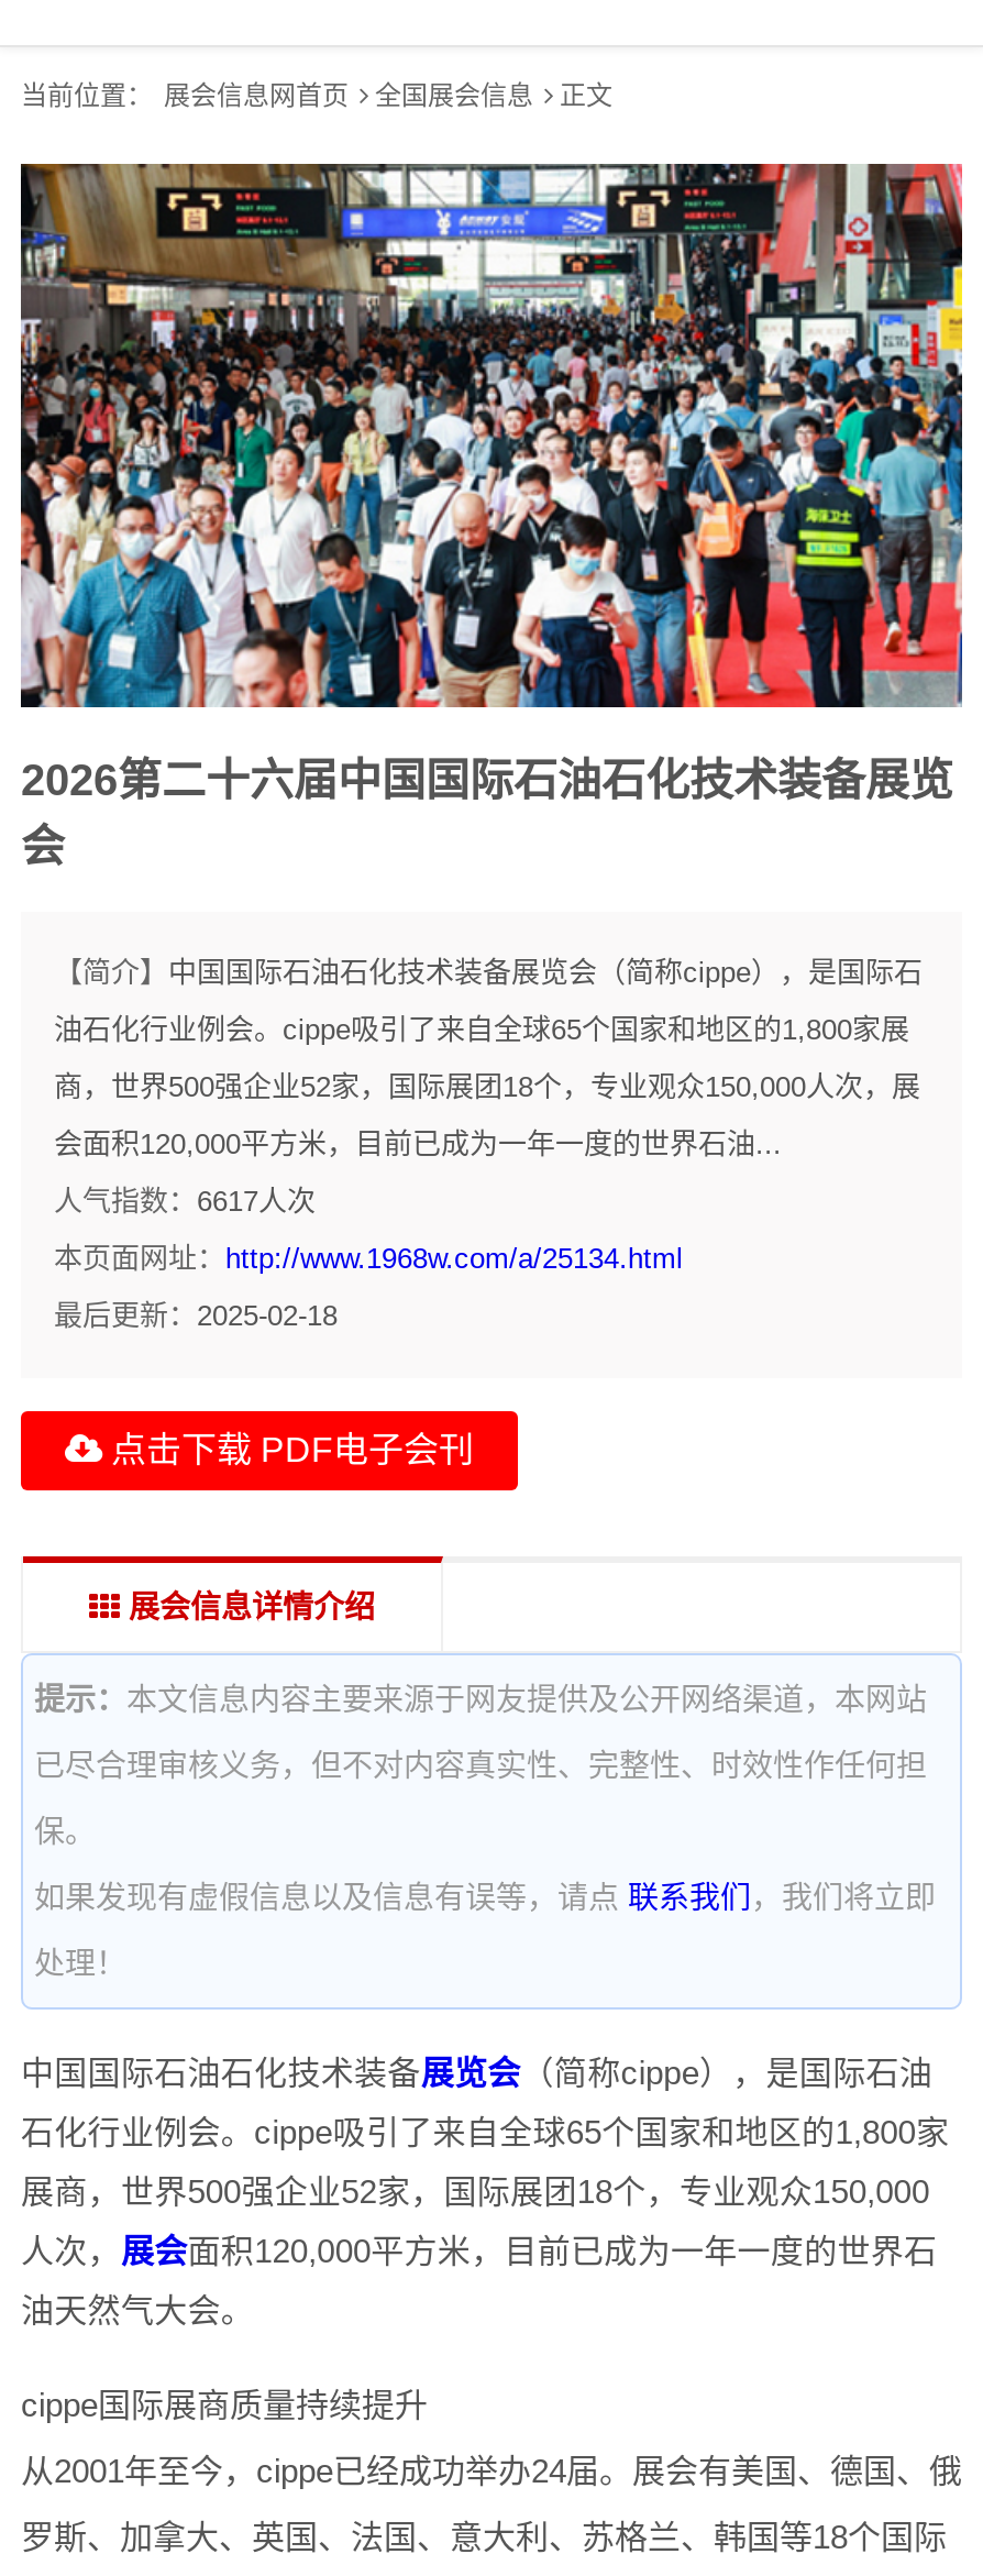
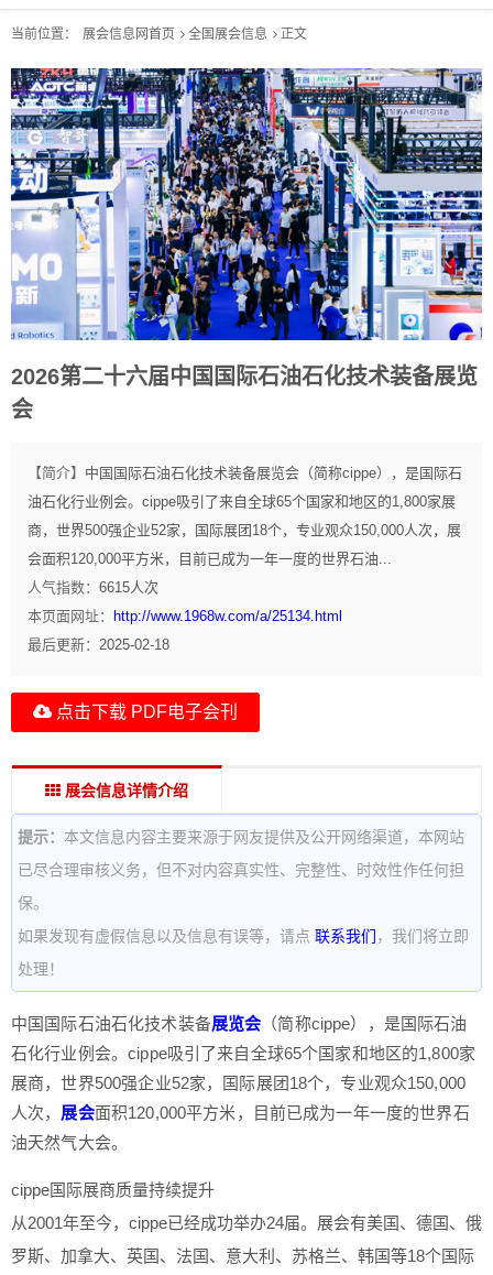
[19,162,964,709] [image] -> [10,67,483,341] [image]
[54,1184,316,1217] 人气指数：6617人次 -> [28,579,158,596] 人气指数：6615人次

